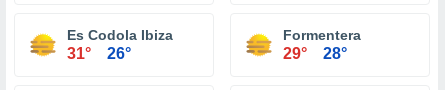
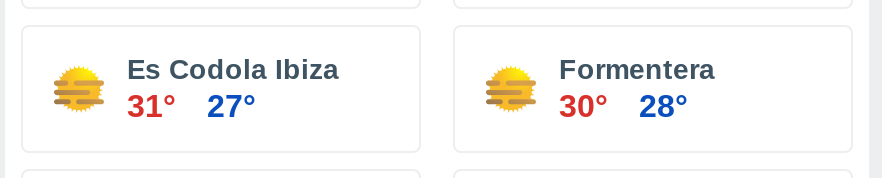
[67,45,131,62] 31° 26° -> [127,89,255,123] 31° 27°
[283,45,347,62] 29° 28° -> [559,89,687,123] 30° 28°

